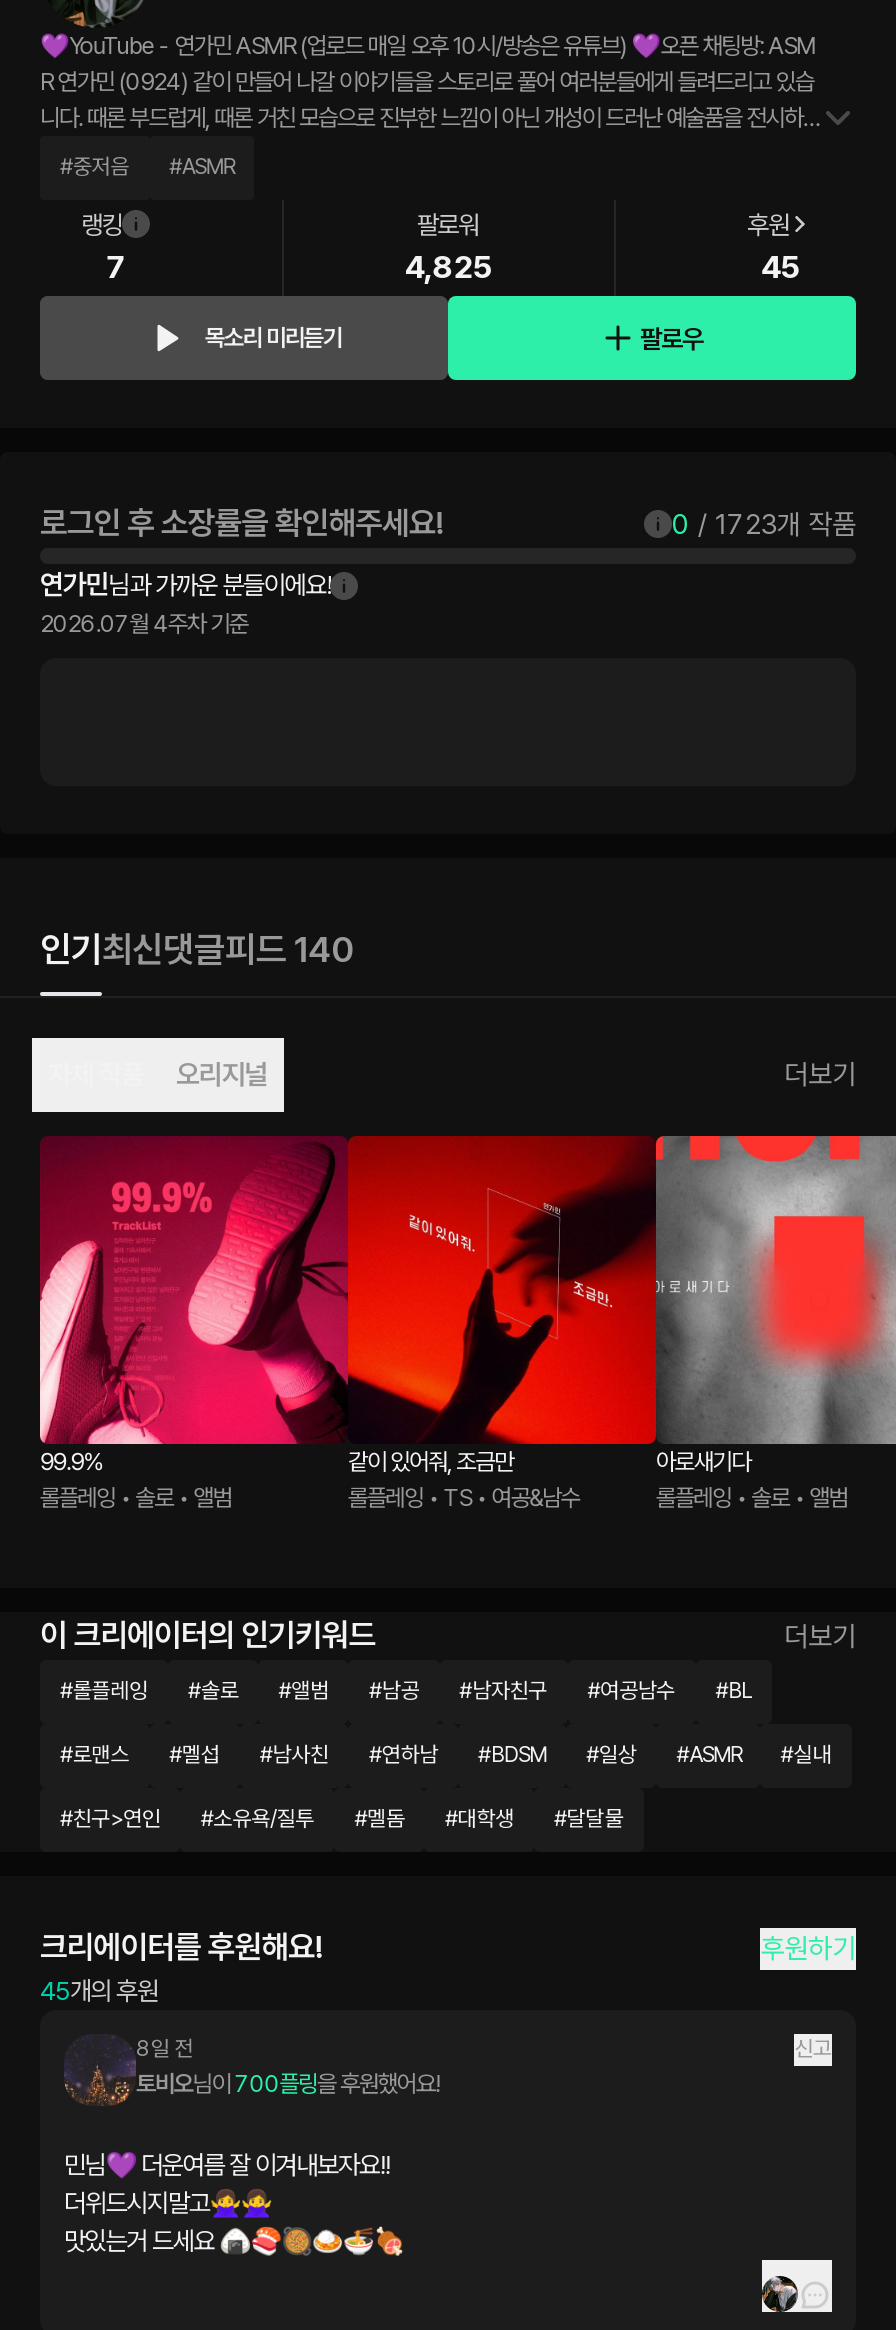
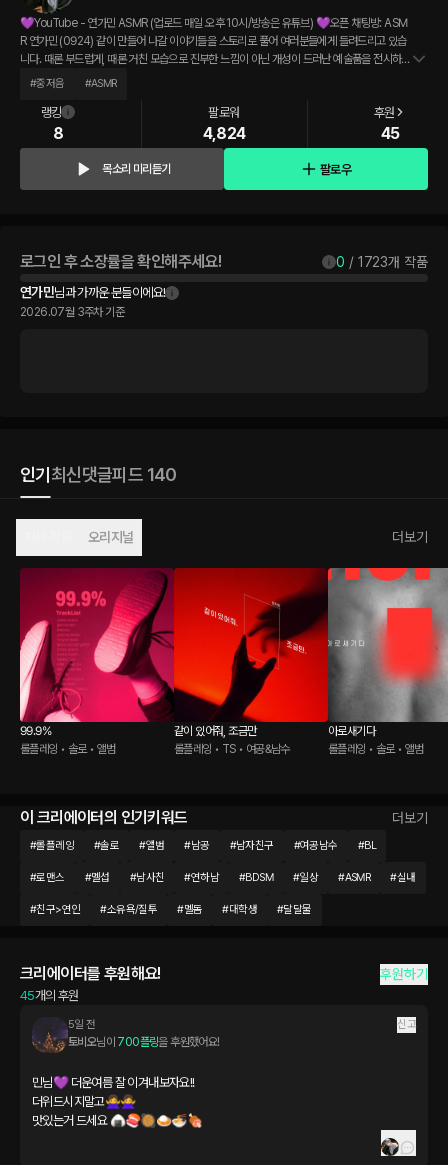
[107,247,125,285] 7 -> [53,123,63,142] 8
[405,247,491,285] 4,825 -> [202,123,245,142] 4,824
[40,610,248,638] 2026.07월 4주차 기준 -> [20,305,124,319] 2026.07월 3주차 기준
[136,2036,193,2062] 8일 전 -> [68,1018,96,1031] 5일 전

